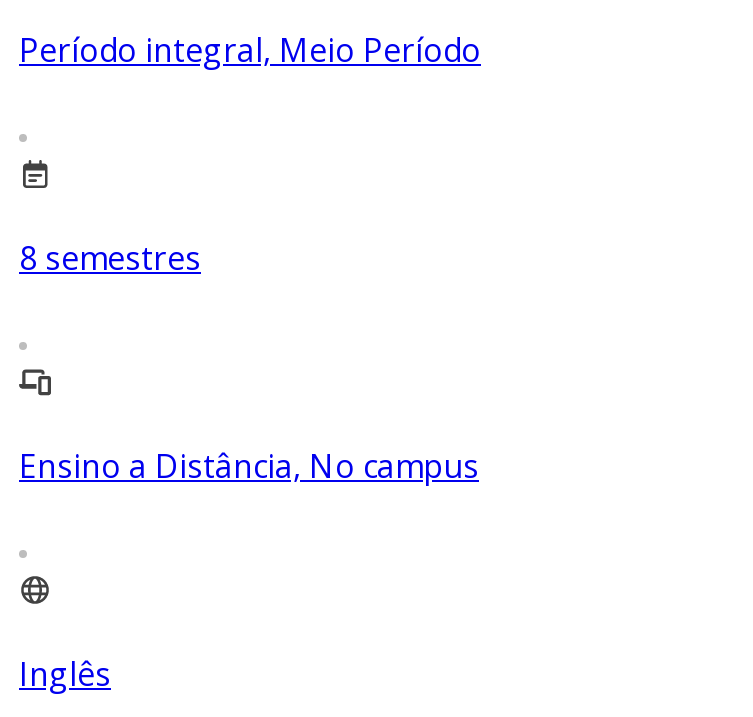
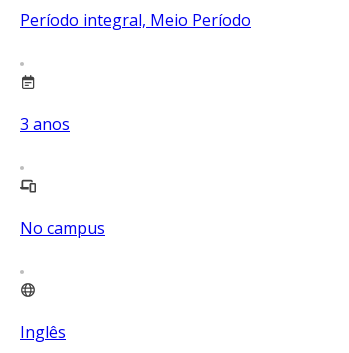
[19,237,201,281] 8 semestres -> [20,113,70,135] 3 anos
[19,445,479,489] Ensino a Distância, No campus -> [20,217,105,239] No campus

